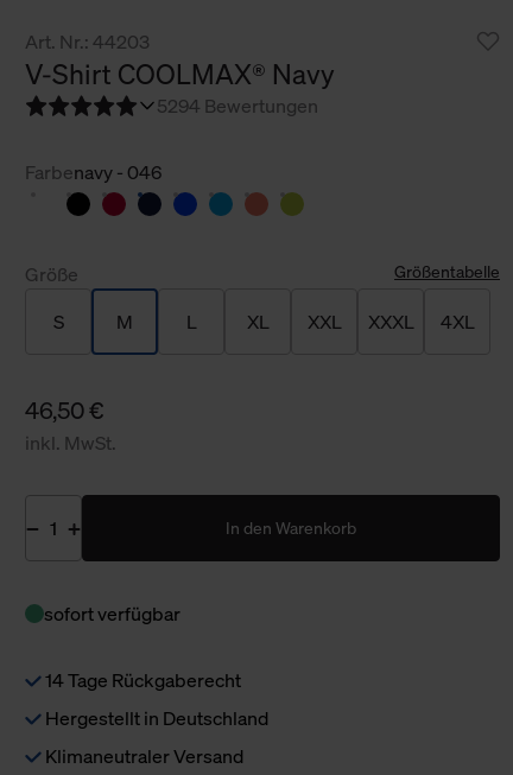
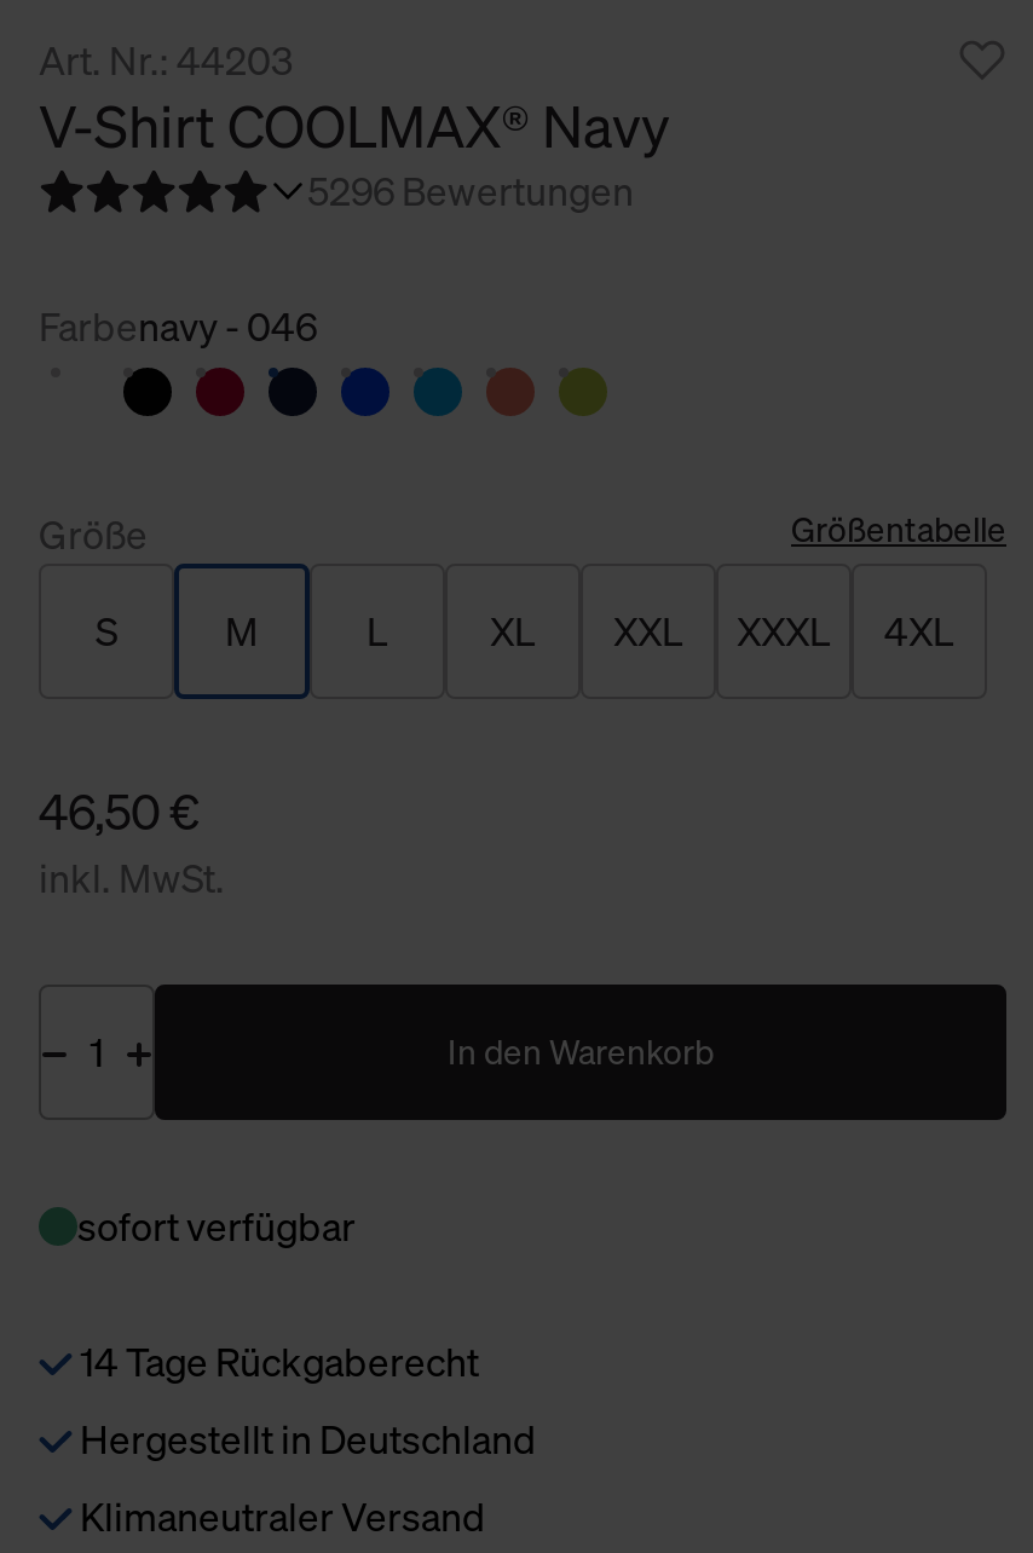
[157,92,318,118] 5294 Bewertungen -> [307,164,634,217] 5296 Bewertungen

